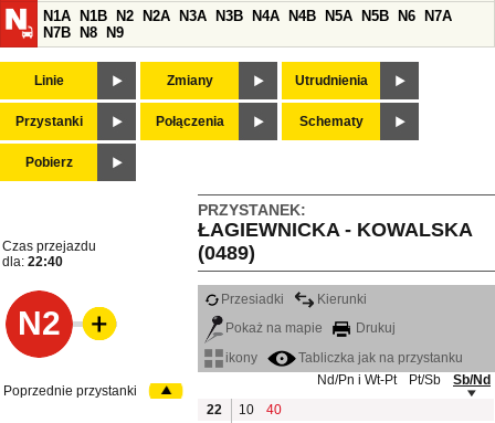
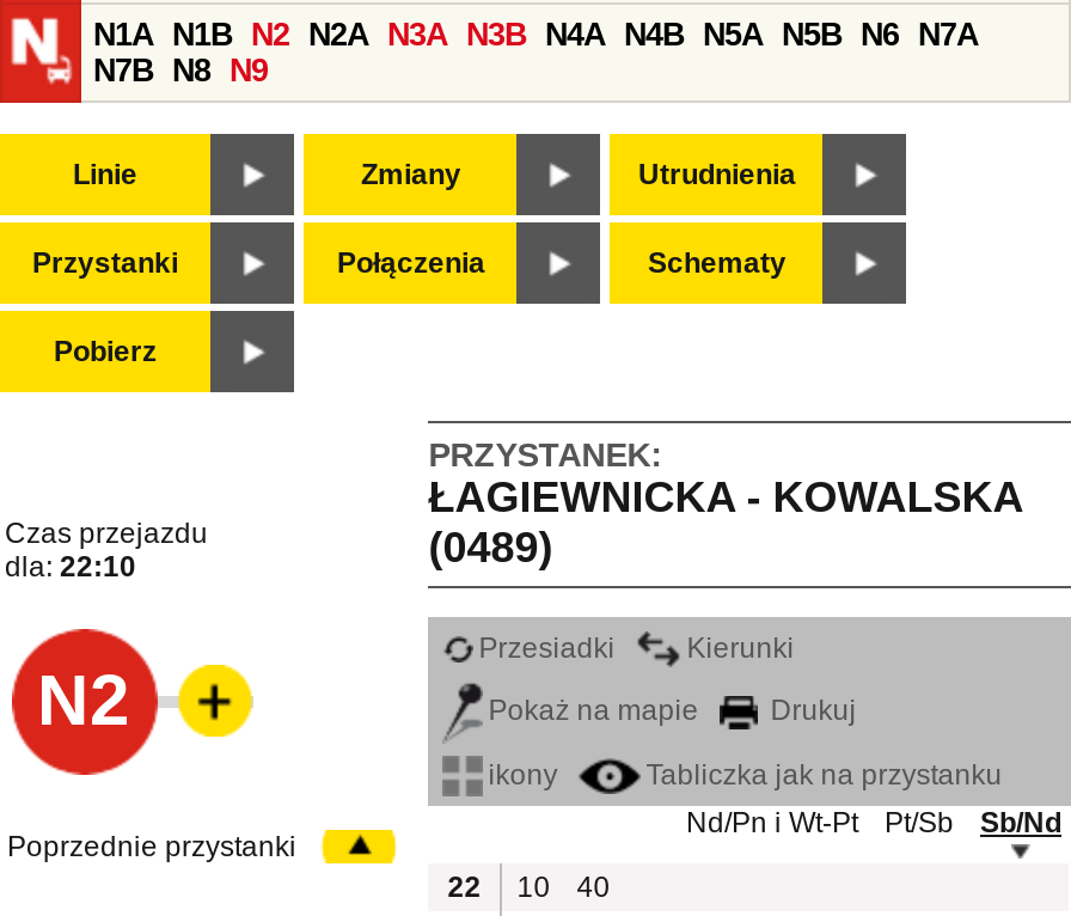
[2,254,63,270] dla: 22:40 -> [5,550,136,584] dla: 22:10

